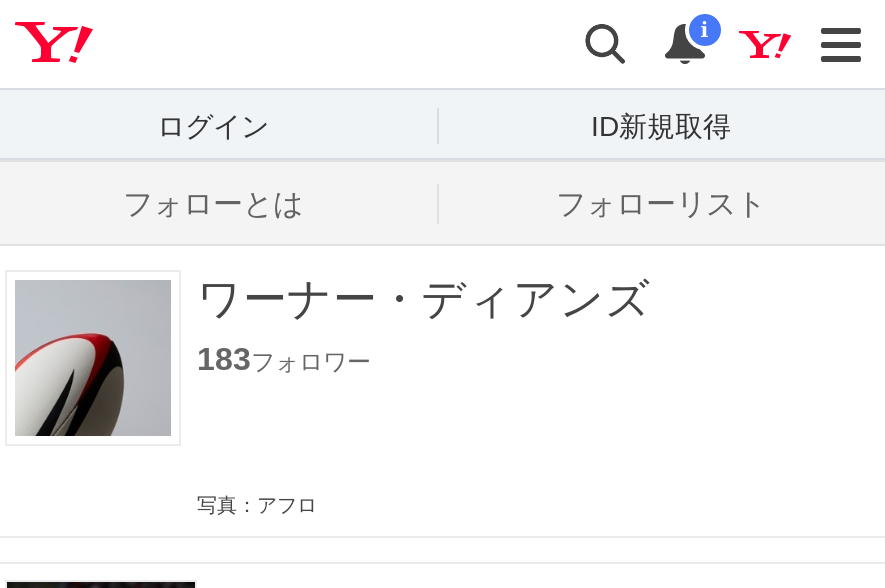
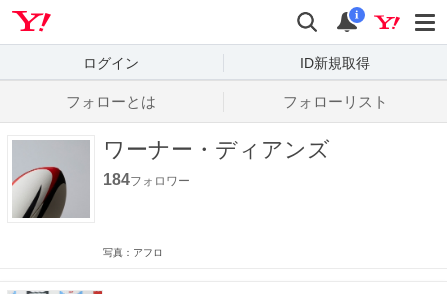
[197,342,371,376] 183フォロワー -> [103,171,190,188] 184フォロワー

